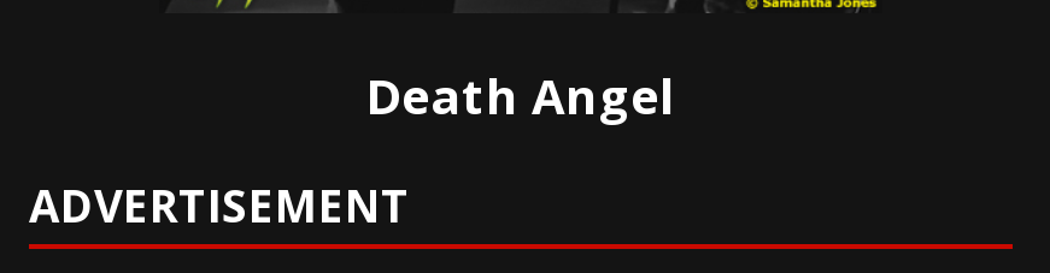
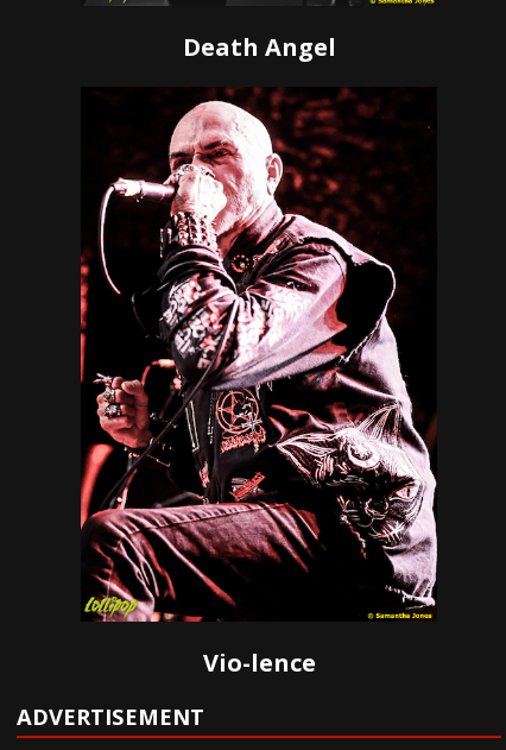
none -> [80,88,438,679] [image] | Vio-lence

